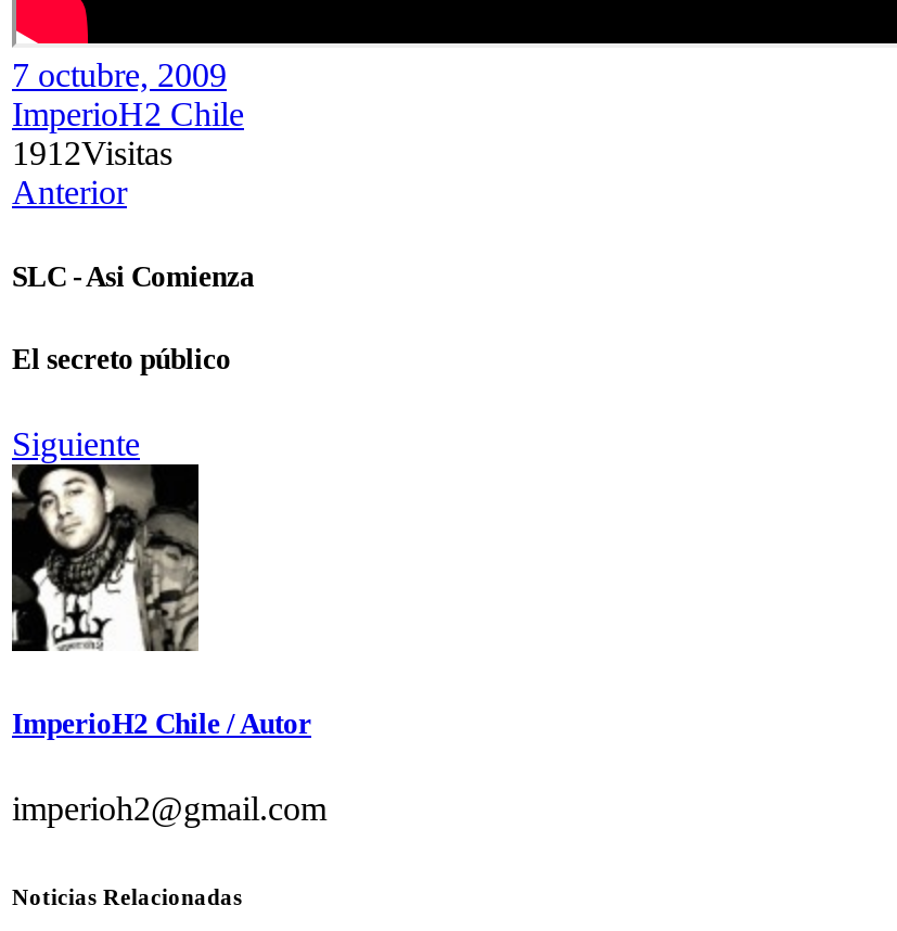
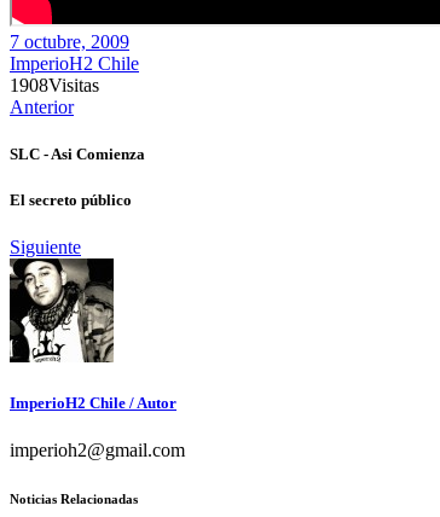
[12,133,172,170] 1912Visitas -> [10,74,99,95] 1908Visitas

